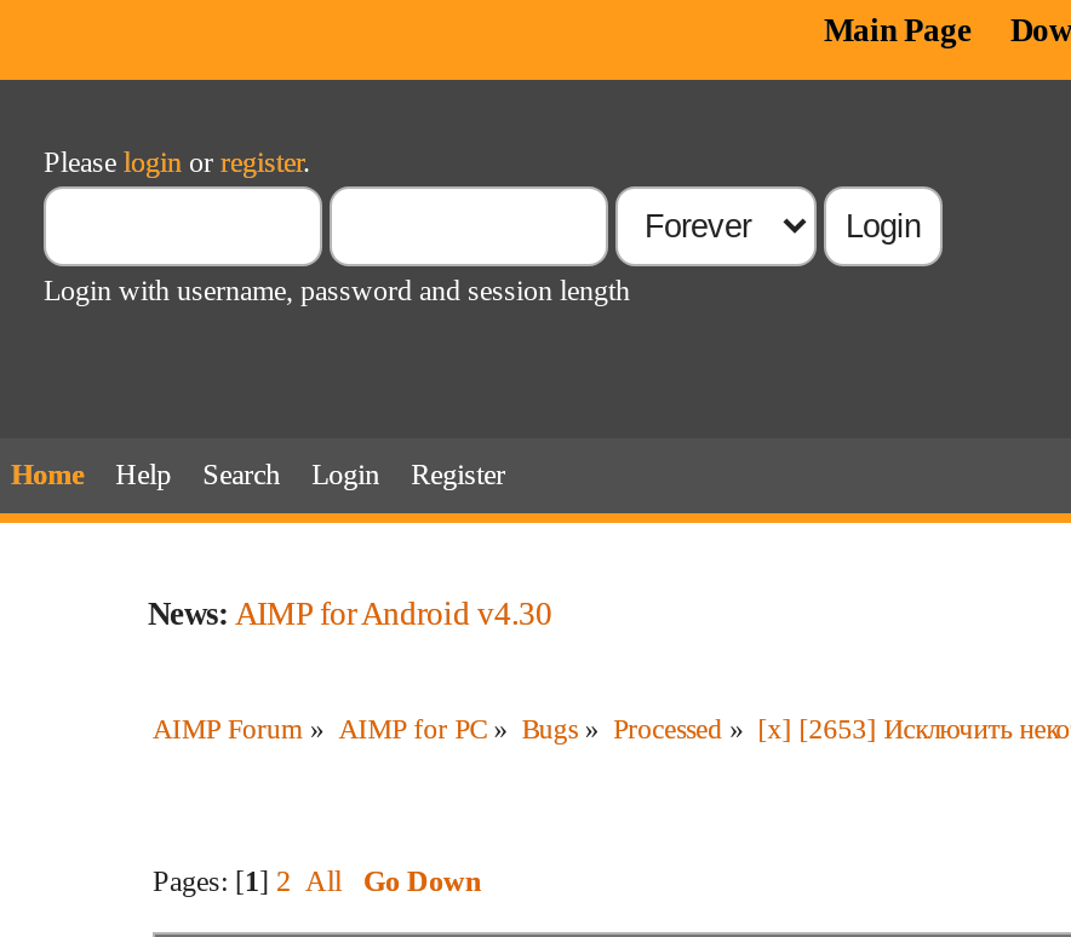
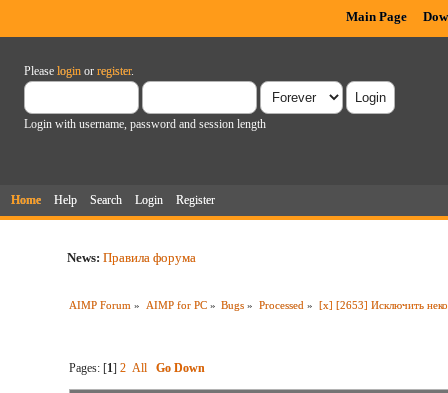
[148,596,552,632] News: AIMP for Android v4.30 -> [67,250,196,265] News: Правила форума

